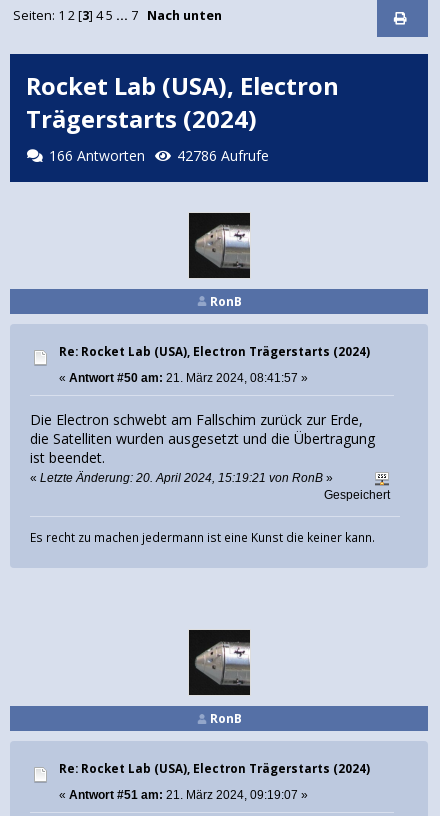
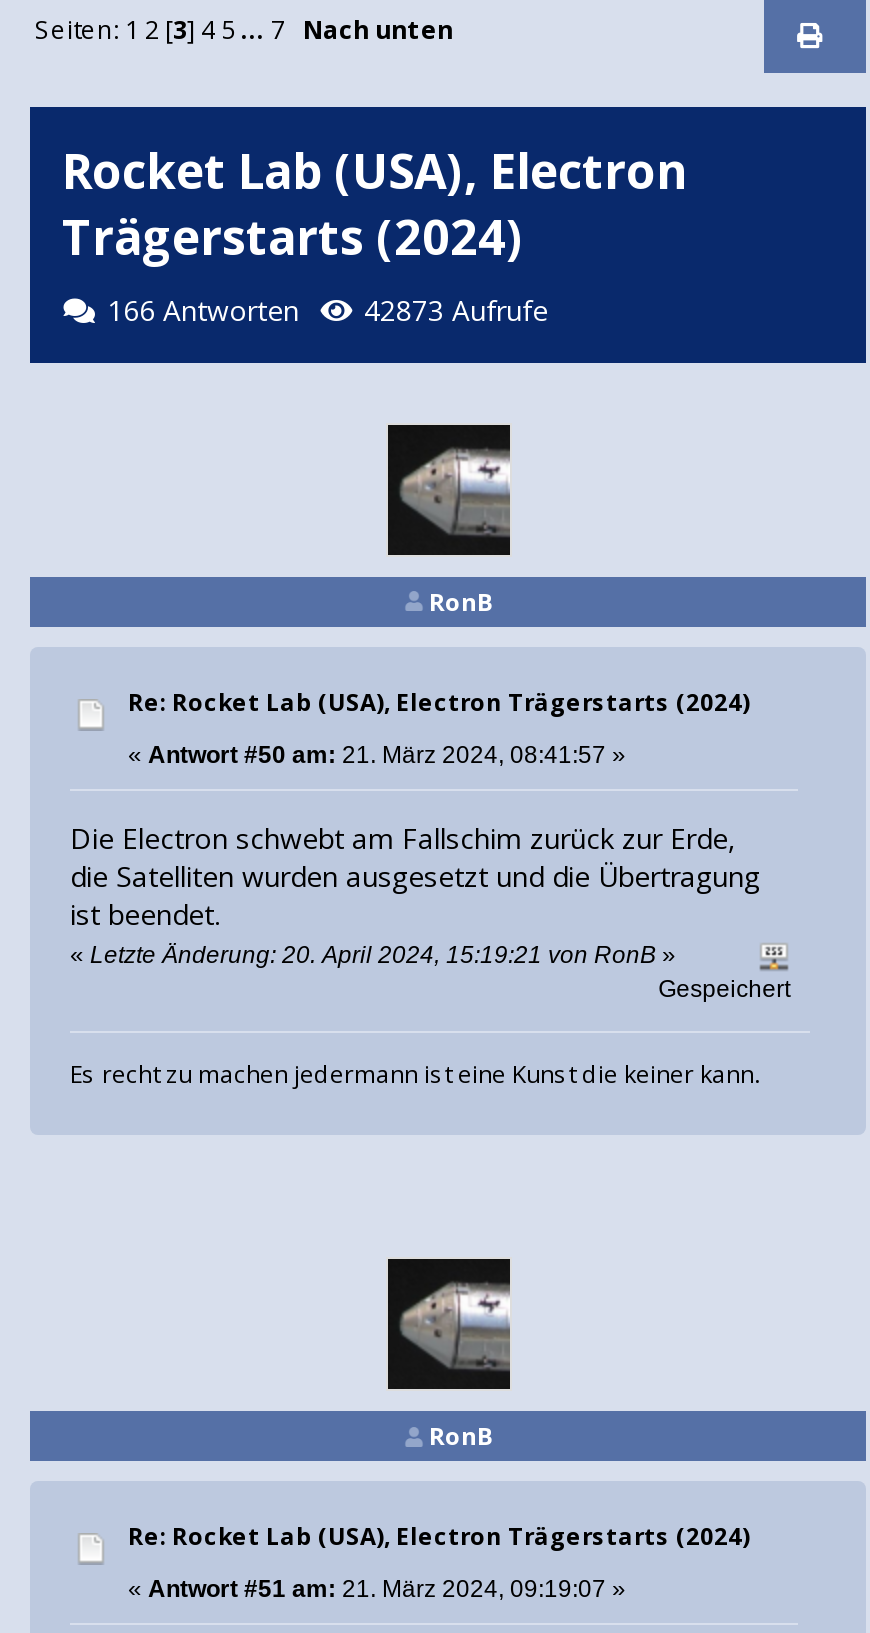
[48,145,269,164] 166 Antworten 42786 Aufrufe -> [107,290,548,328] 166 Antworten 42873 Aufrufe

